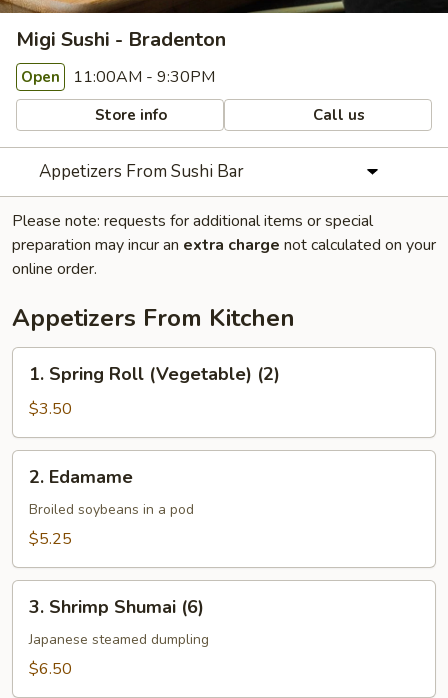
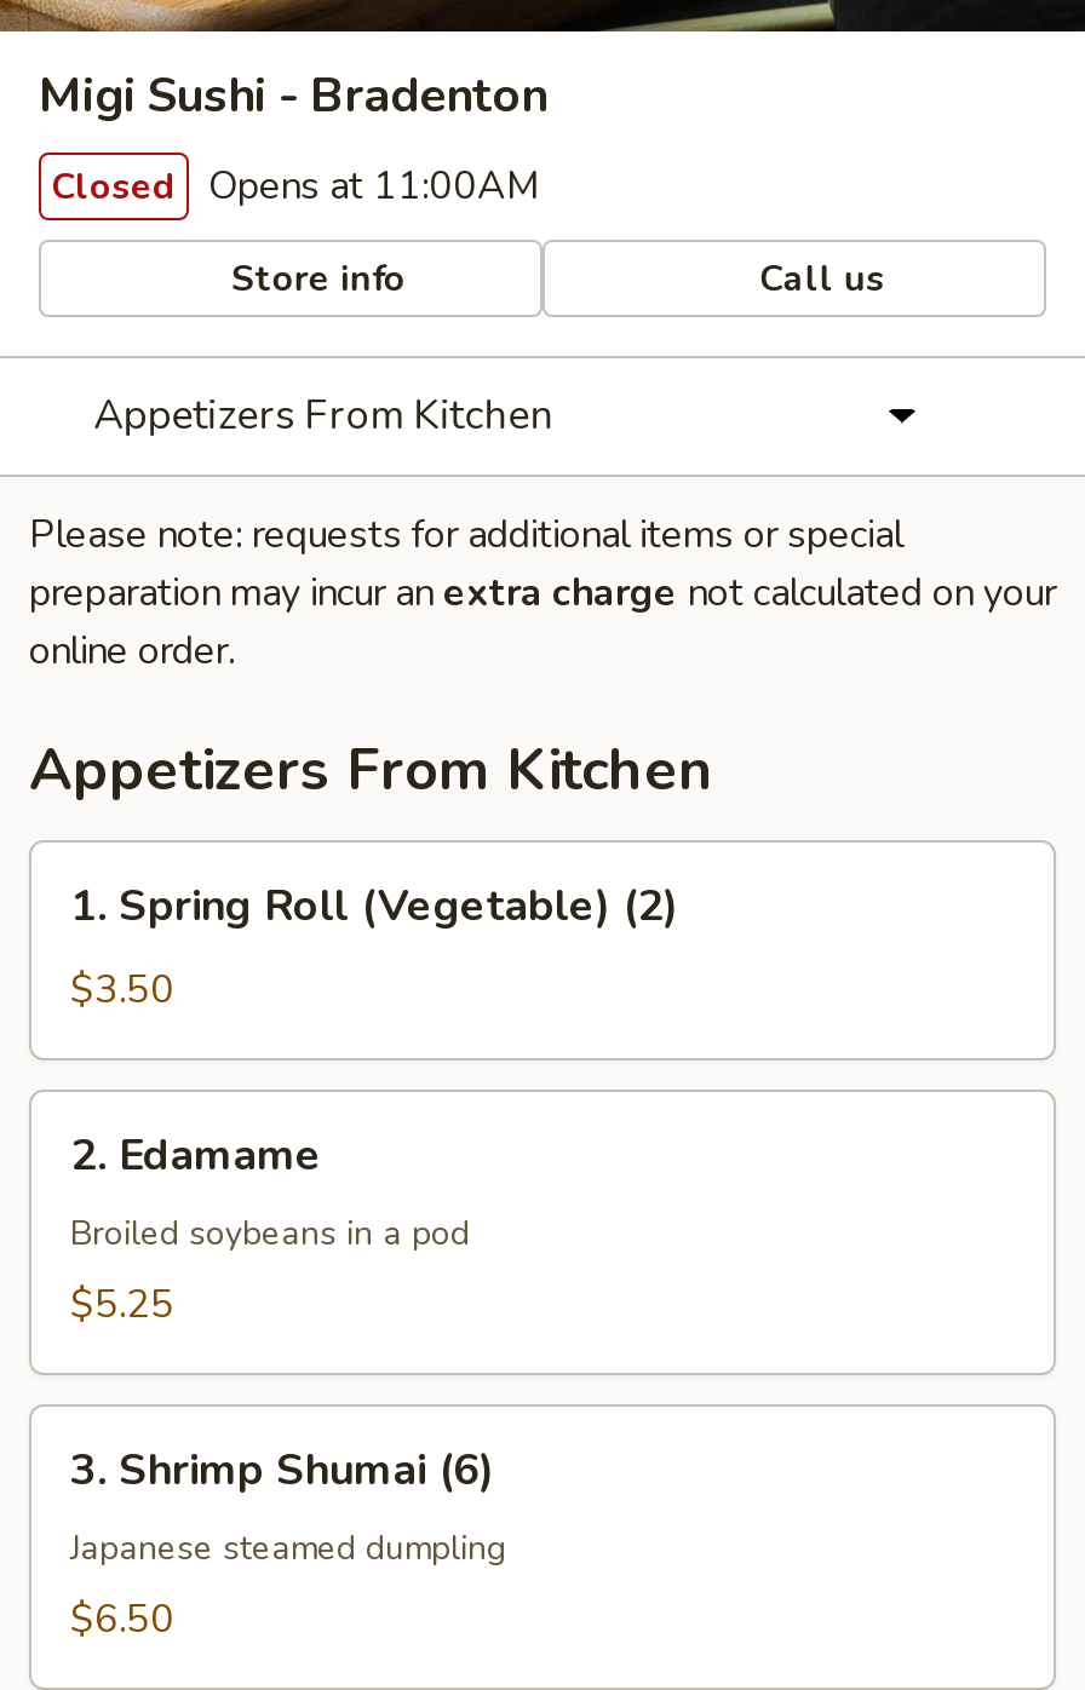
[21,66,215,88] Open 11:00AM - 9:30PM -> [51,160,540,213] Closed Opens at 11:00AM
[39,160,244,183] Appetizers From Sushi Bar -> [93,387,554,443] Appetizers From Kitchen

